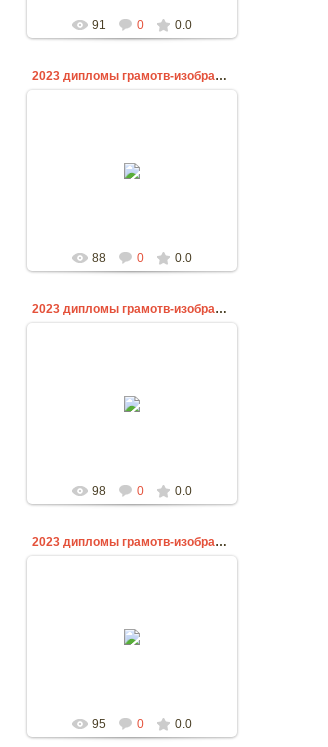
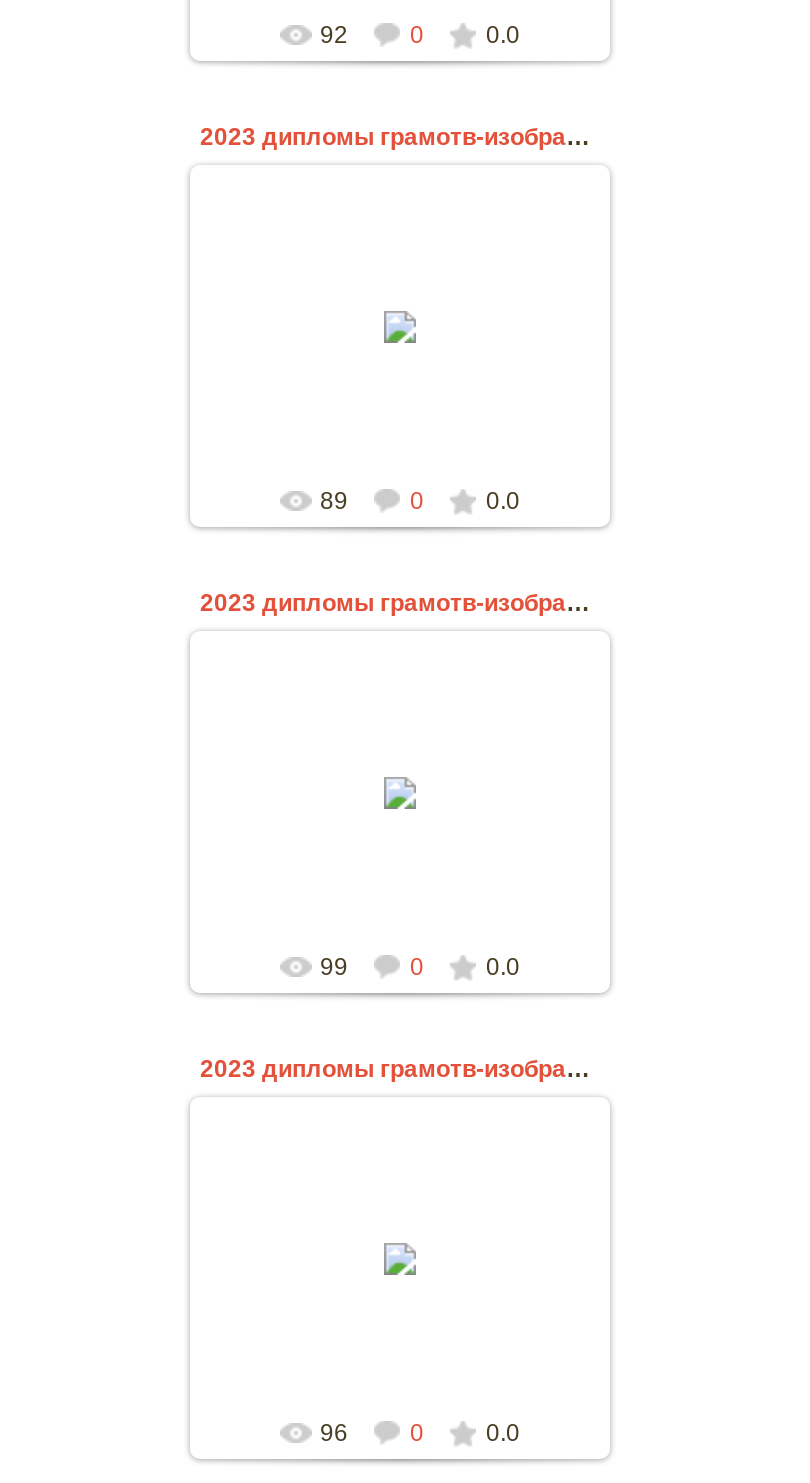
[92,18,106,32] 91 -> [320,21,348,49] 92
[92,251,106,265] 88 -> [320,487,348,515] 89
[92,484,106,498] 98 -> [320,953,348,981] 99
[92,717,106,731] 95 -> [320,1419,348,1447] 96

